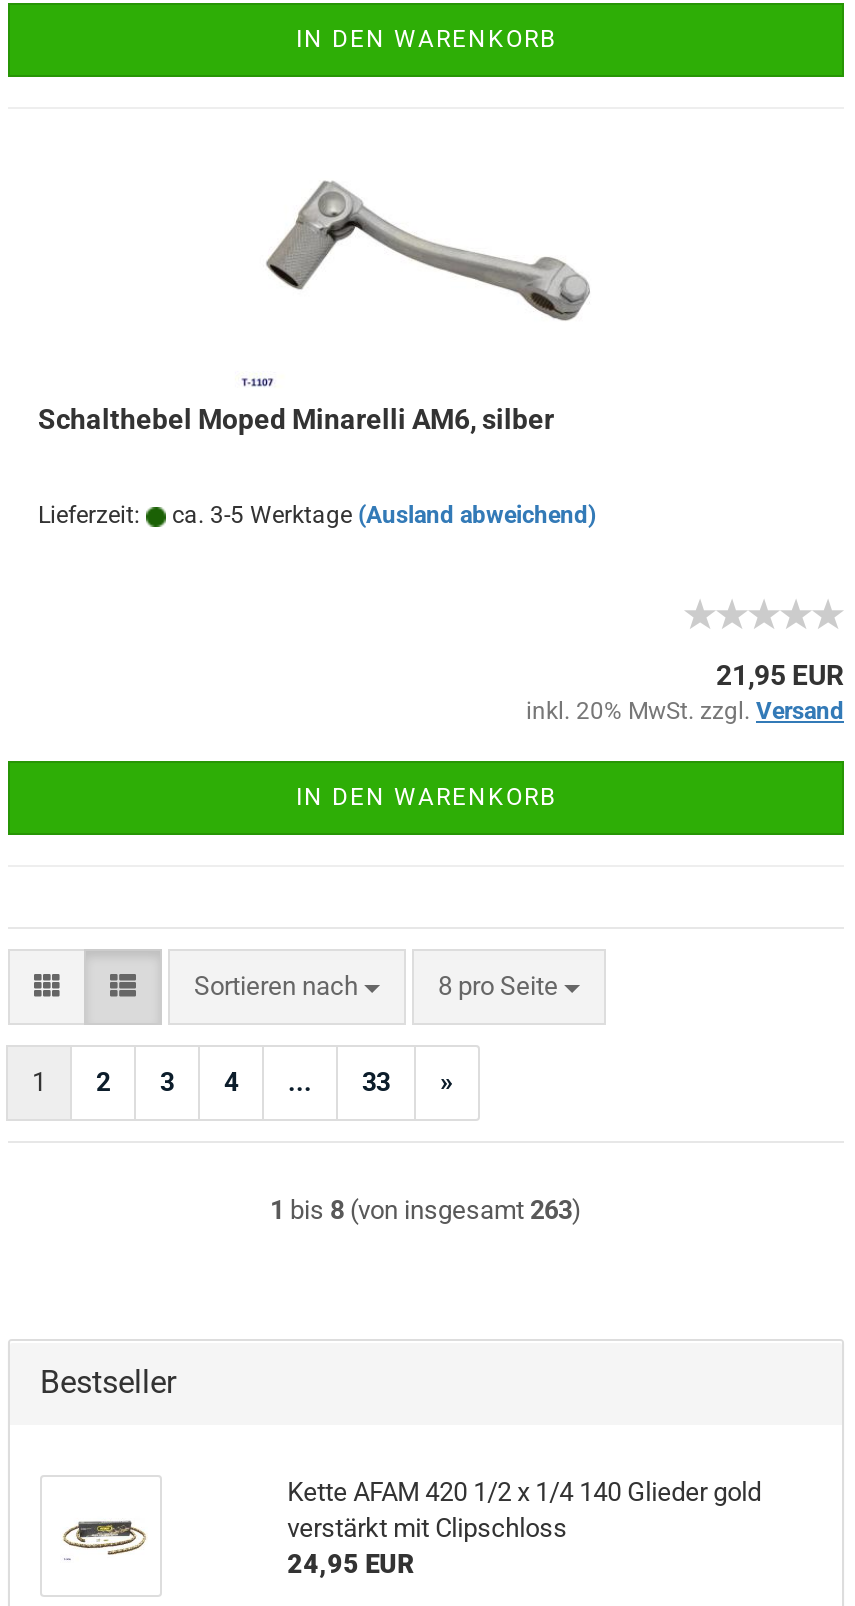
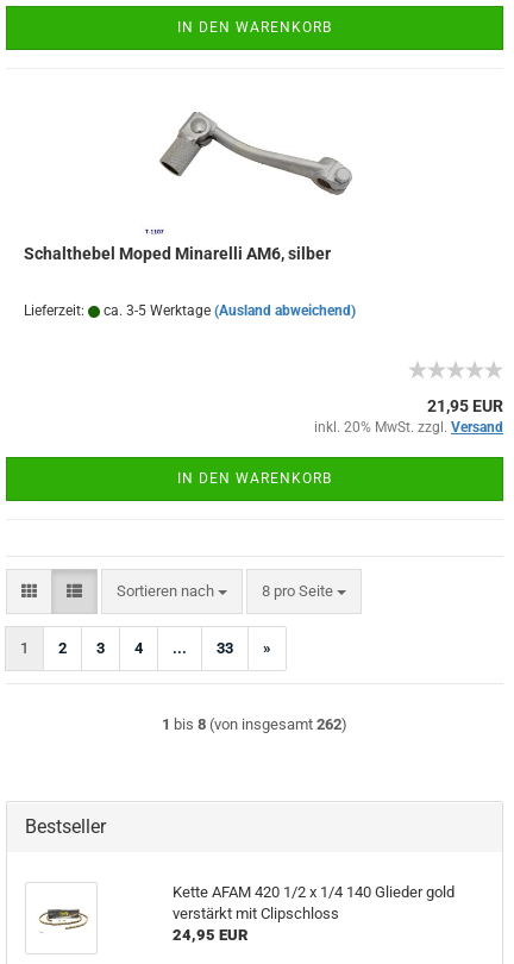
[270,1195,582,1225] 1 bis 8 (von insgesamt 263) -> [162,715,347,733] 1 bis 8 (von insgesamt 262)

